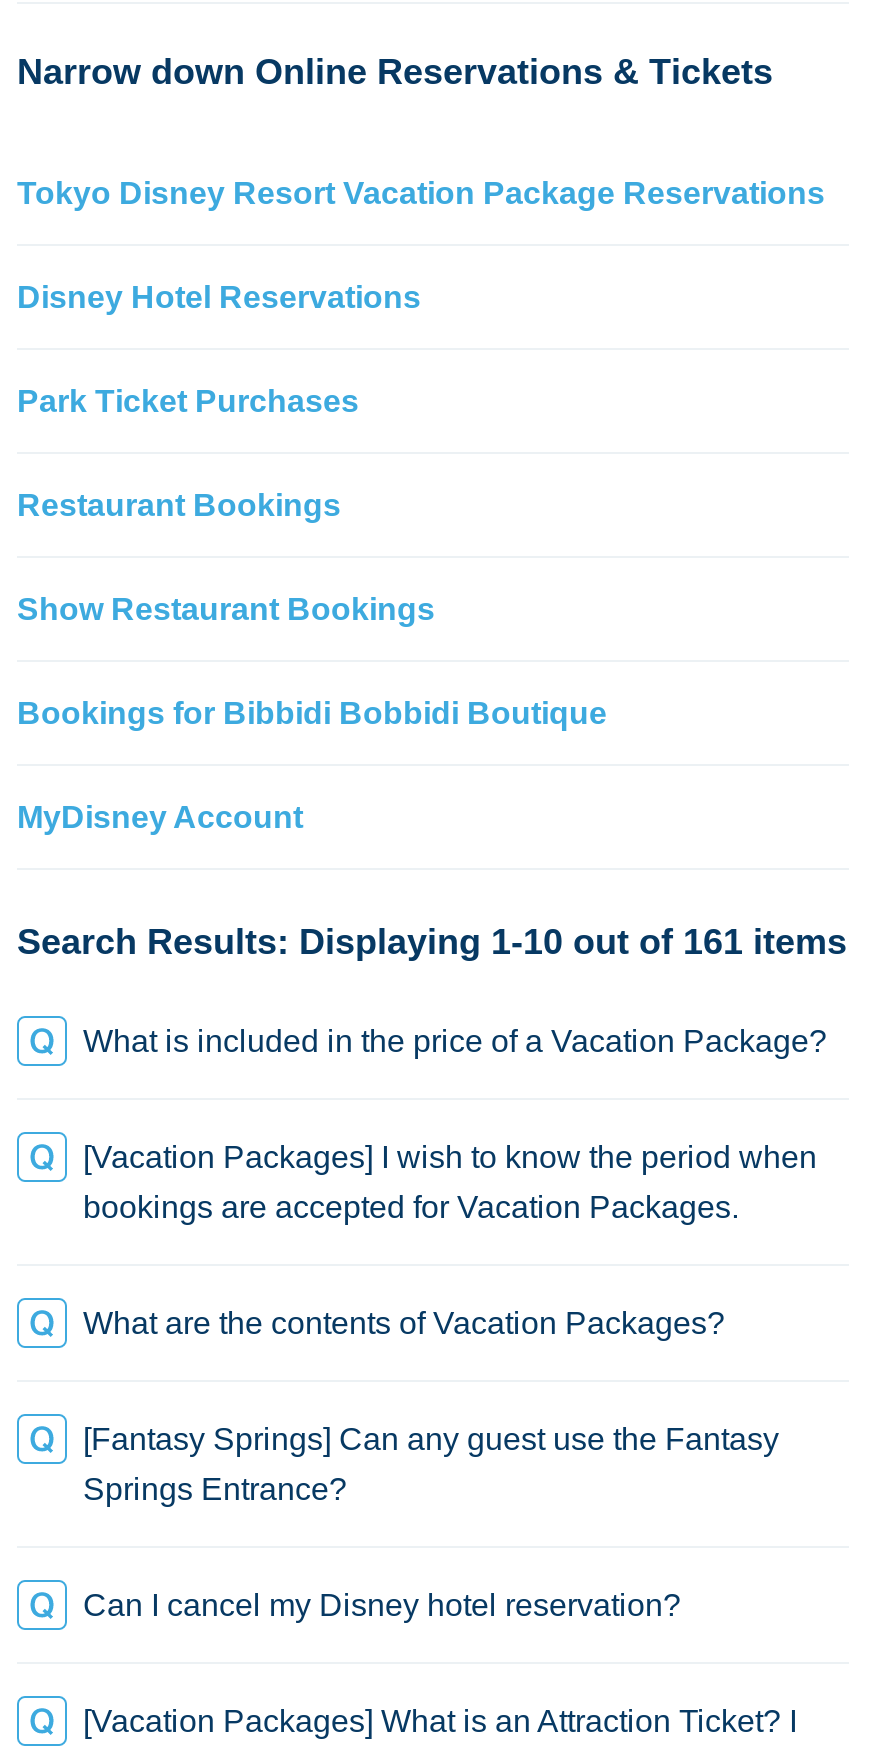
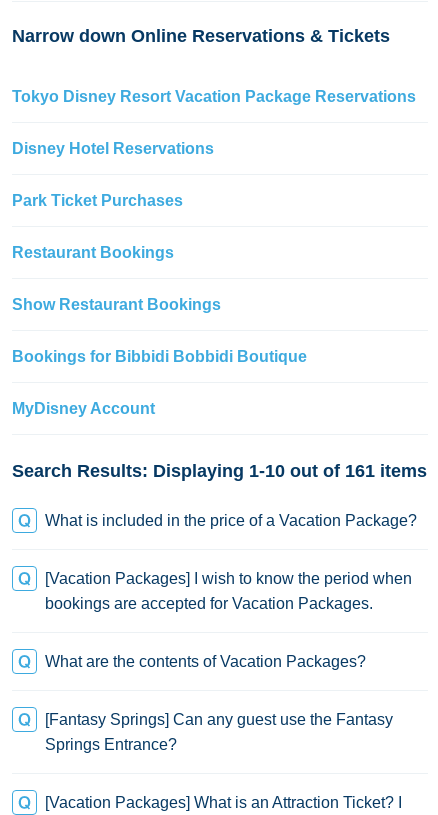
[83,1588,681,1622] Can I cancel my Disney hotel reservation? -> none

